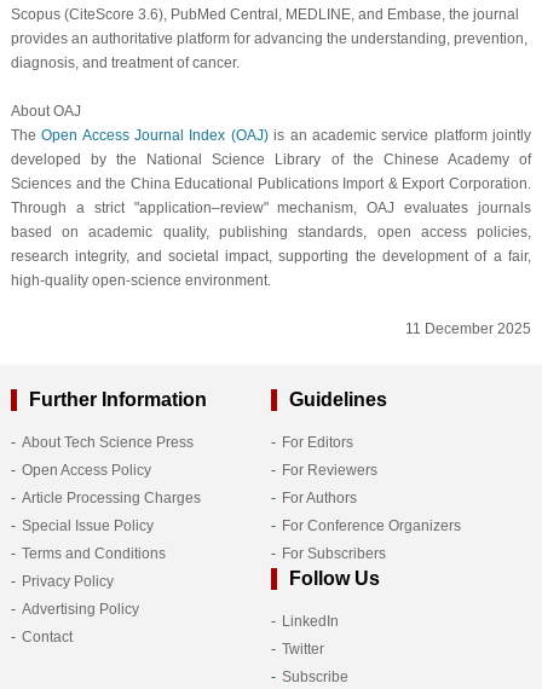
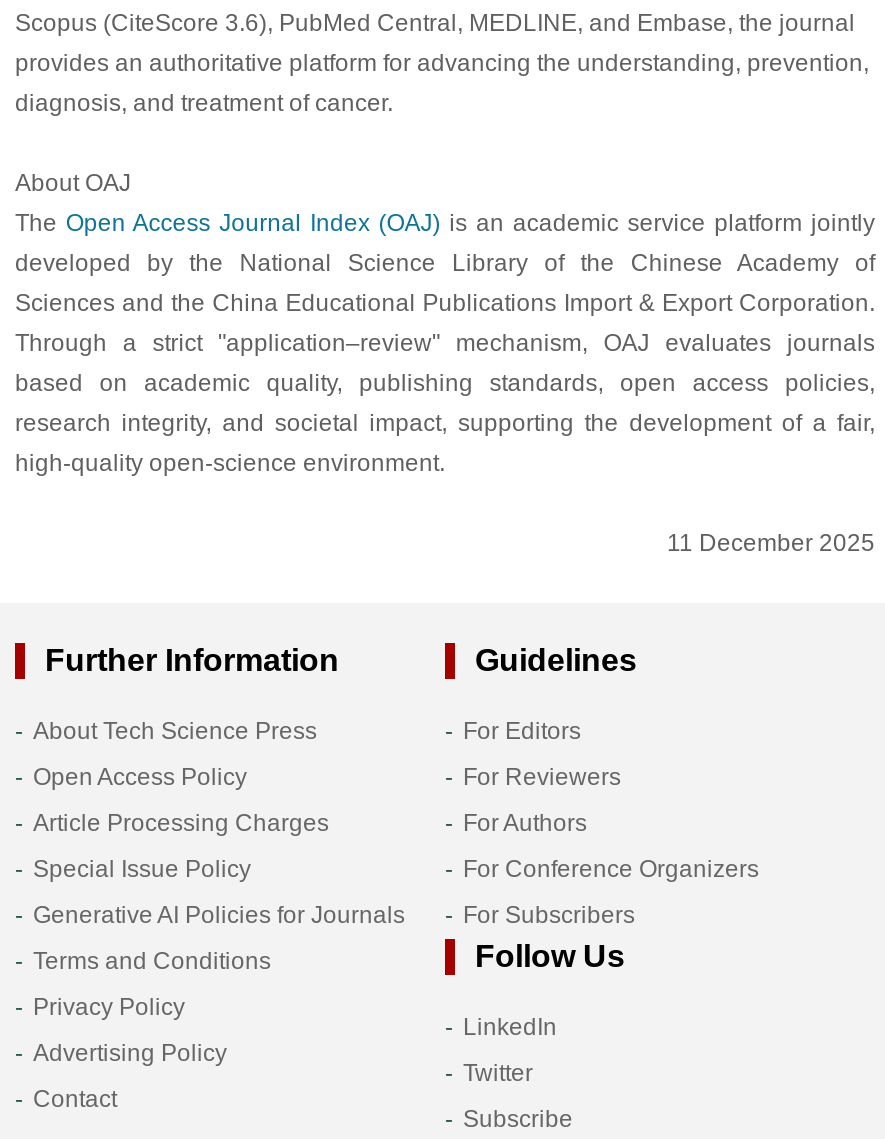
moved [22,545,166,645] -> [33,946,271,1112]: Terms and Conditions | Privacy Policy | Advertising Policy | Contact
none -> [33,900,405,928] Generative AI Policies for Journals

